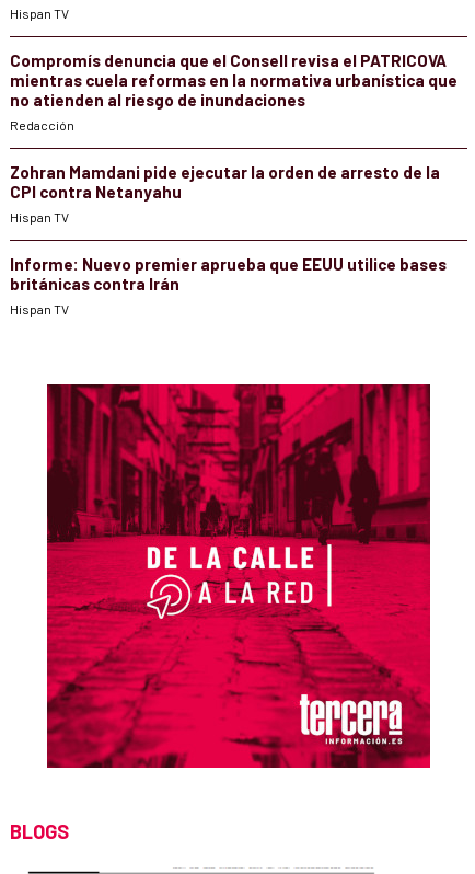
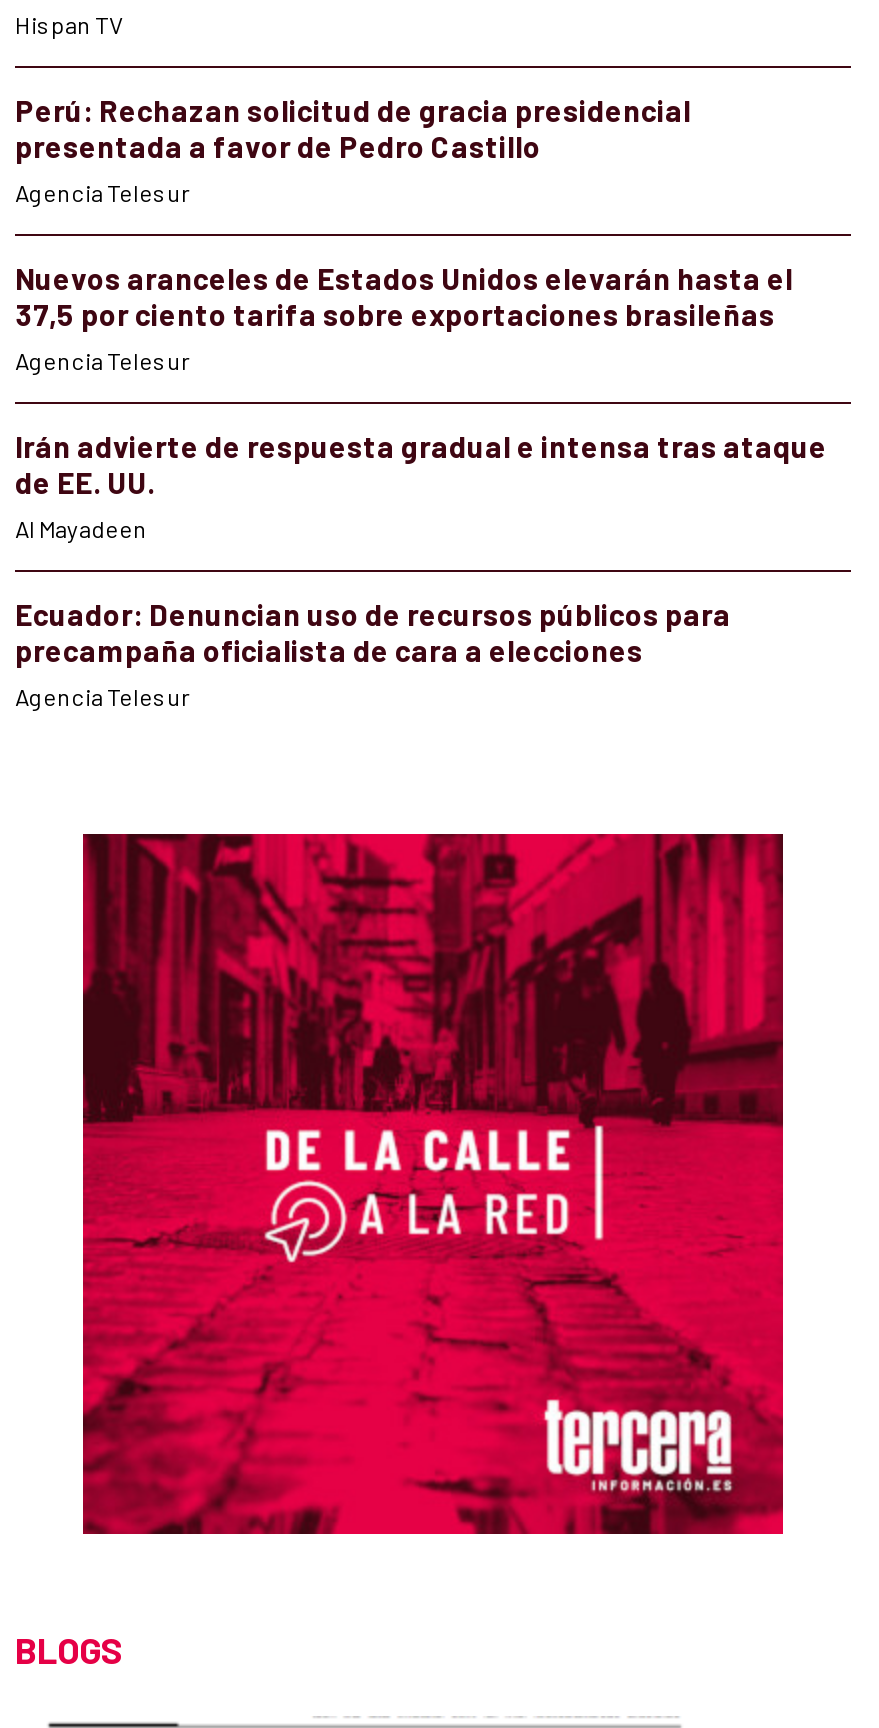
[10,50,457,317] Compromís denuncia que el Consell revisa el PATRICOVA | mientras cuela reformas en la normativa urbanística que | no atienden al riesgo de inundaciones | Redacción | Zohran Mamdani pide ejecutar la orden de arresto de la | CPI contra Netanyahu | Hispan TV | Informe: Nuevo premier aprueba que EEUU utilice bases | británicas contra Irán | Hispan TV -> [15,92,827,710] Perú: Rechazan solicitud de gracia presidencial | presentada a favor de Pedro Castillo | Agencia Telesur | Nuevos aranceles de Estados Unidos elevarán hasta el | 37,5 por ciento tarifa sobre exportaciones brasileñas | Agencia Telesur | Irán advierte de respuesta gradual e intensa tras ataque | de EE. UU. | Al Mayadeen | Ecuador: Denuncian uso de recursos públicos para | precampaña oficialista de cara a elecciones | Agencia Telesur

